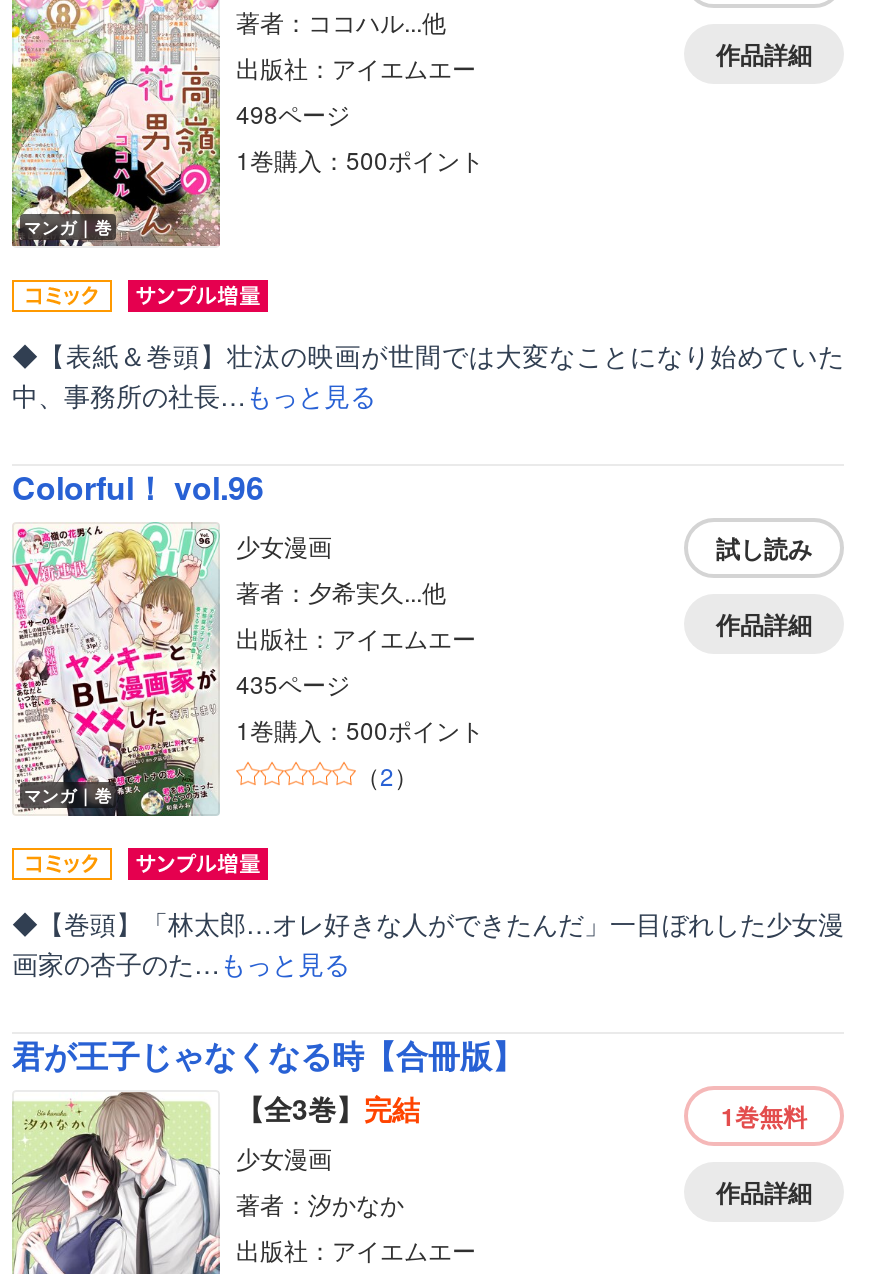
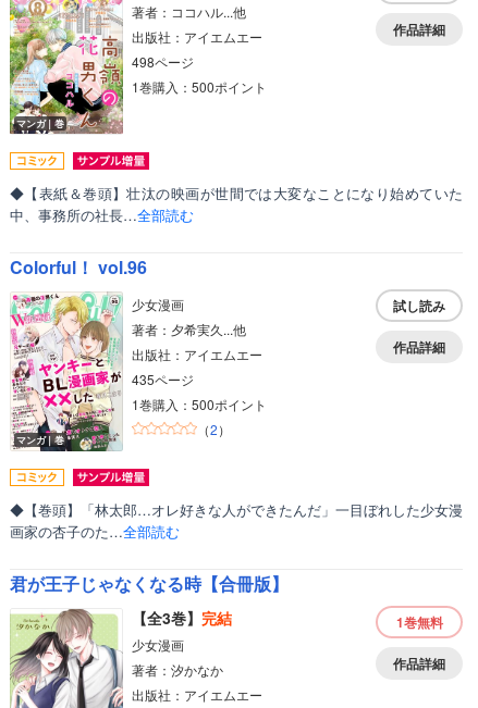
[12,376,376,414] 中、事務所の社長…もっと見る -> [10,204,194,225] 中、事務所の社長…全部読む
[12,945,350,983] 画家の杏子のた…もっと見る -> [10,521,180,542] 画家の杏子のた…全部読む

